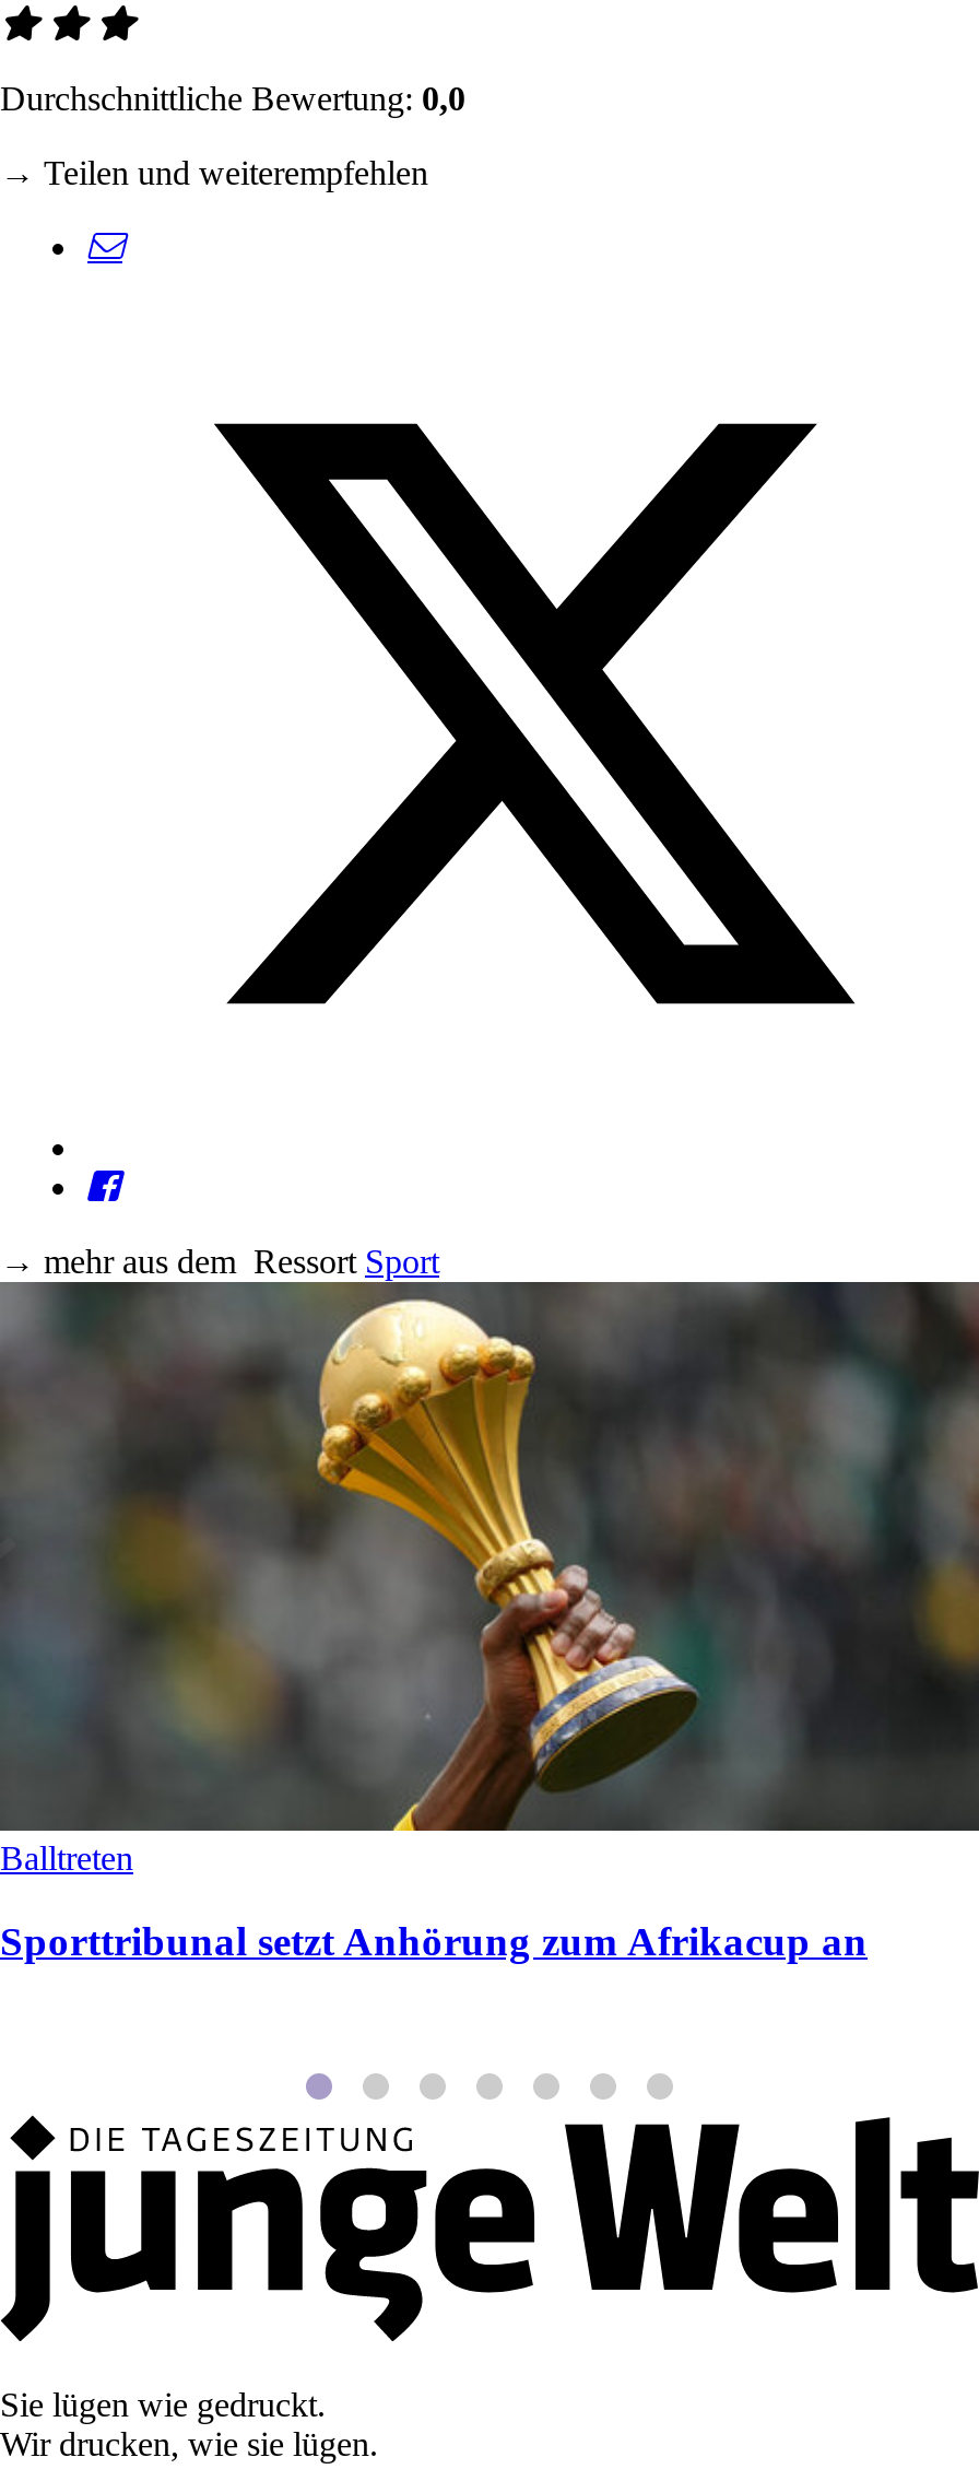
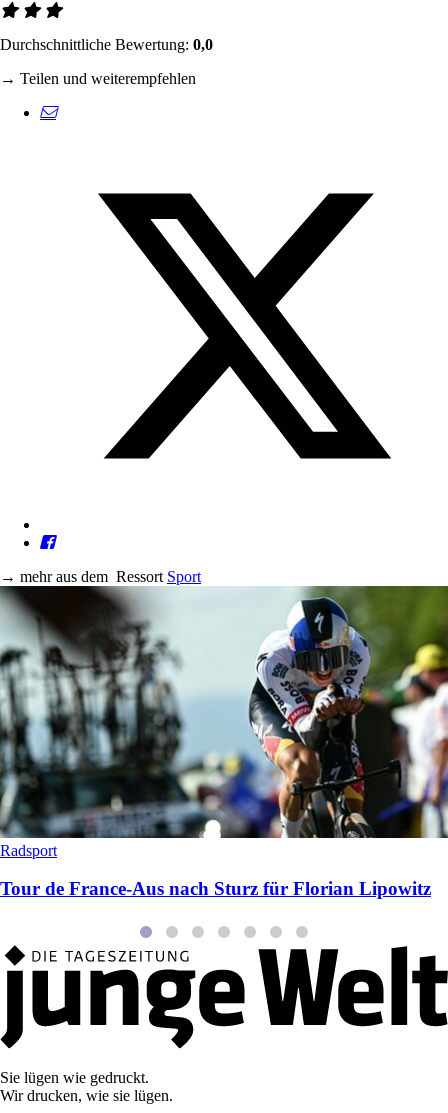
[0,1280,972,1876] [image] | Balltreten -> [0,586,445,859] [image] | Radsport
[0,1919,868,1965] Sporttribunal setzt Anhörung zum Afrikacup an -> [0,878,431,899] Tour de France-Aus nach Sturz für Florian Lipowitz

